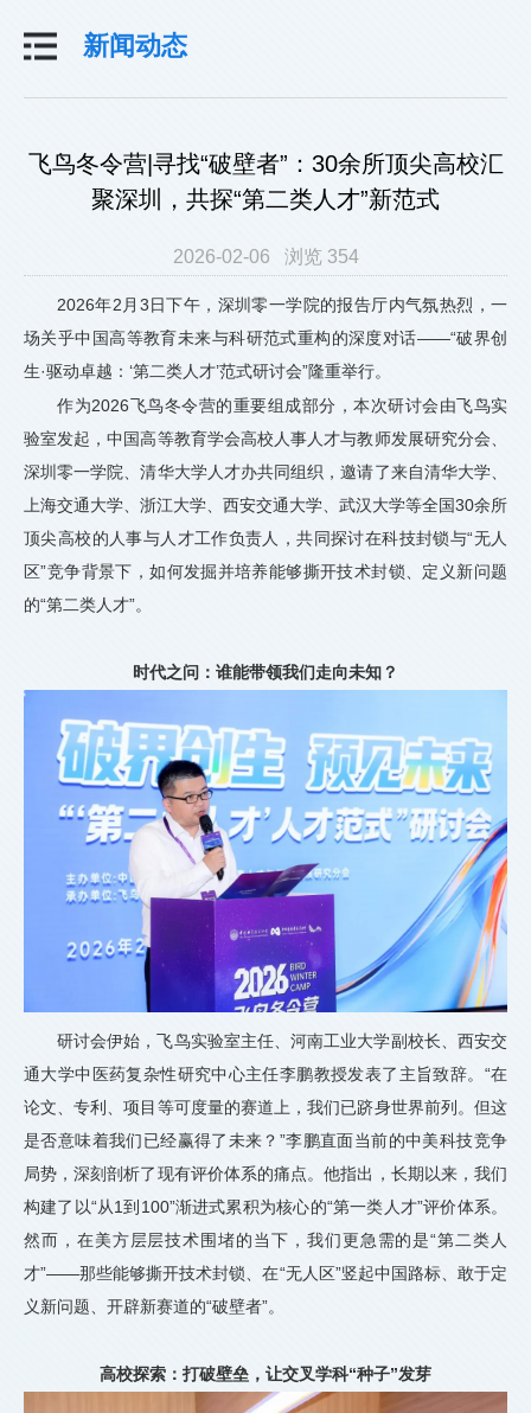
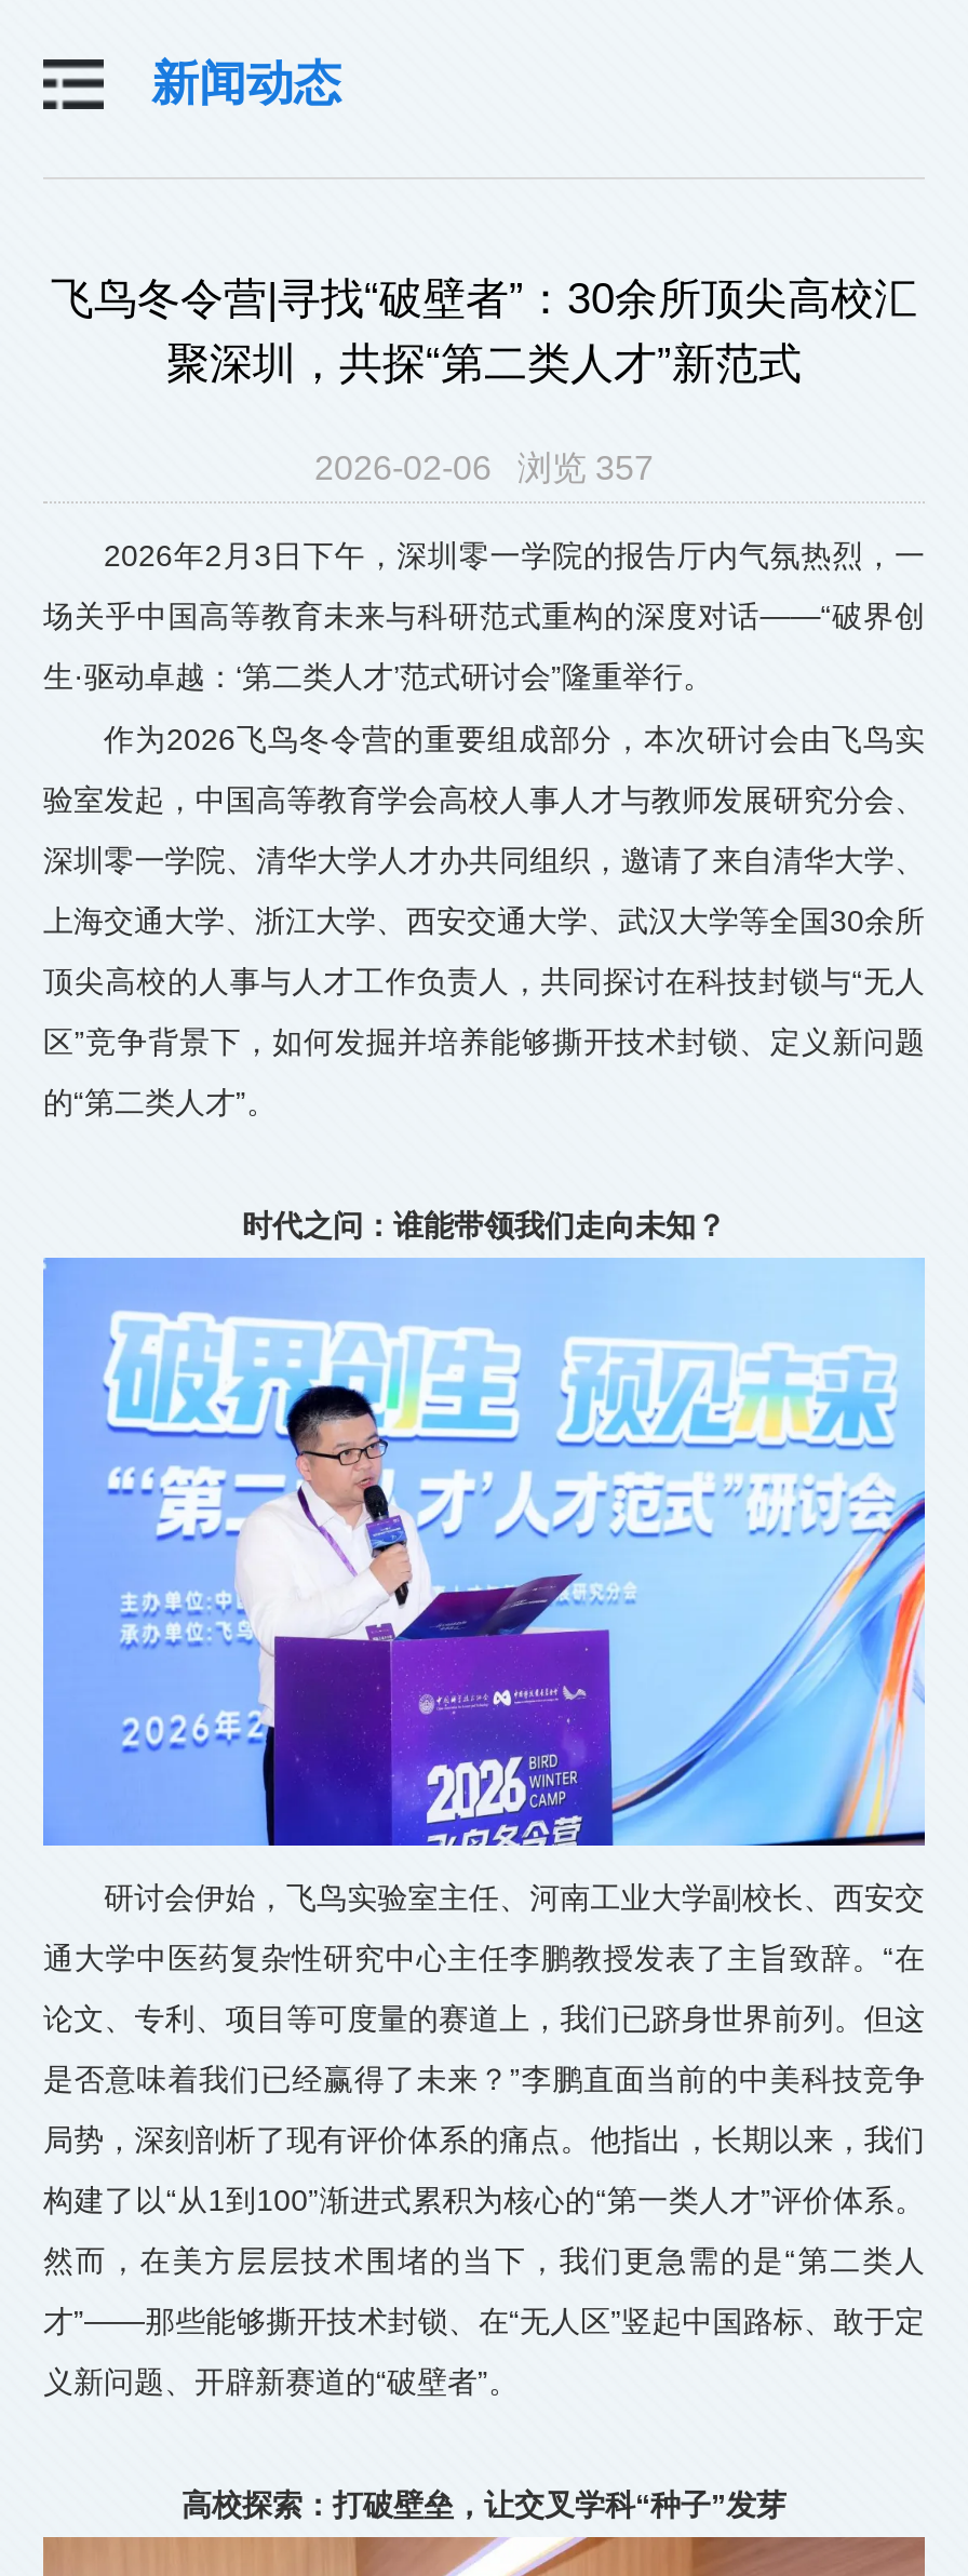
[172,247,359,267] 2026-02-06 浏览 354 -> [314,450,654,486] 2026-02-06 浏览 357

